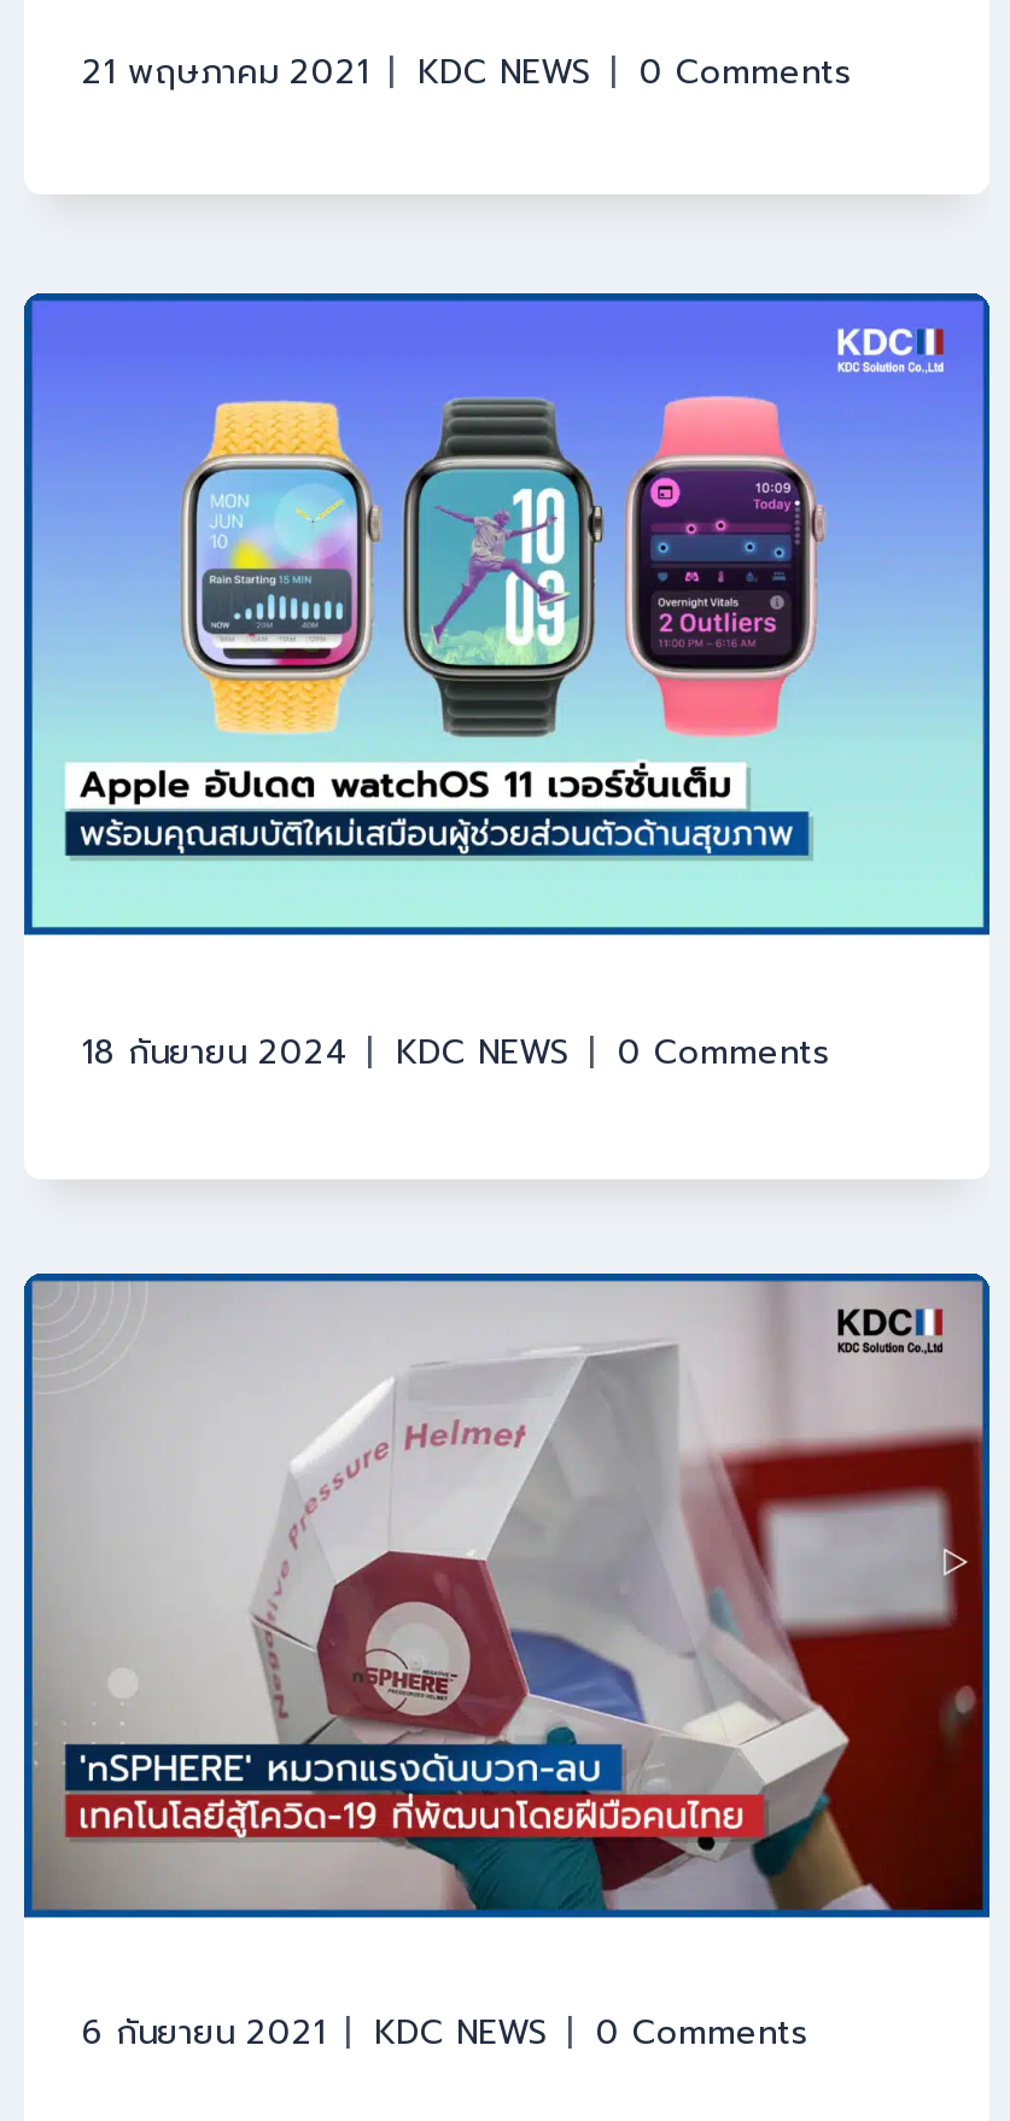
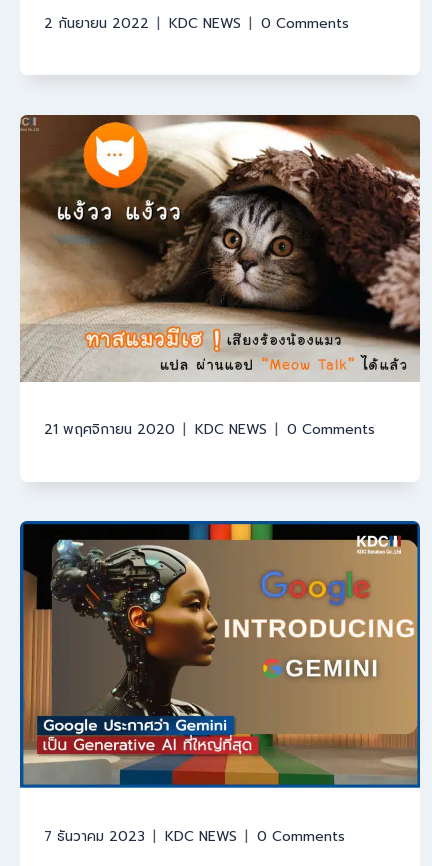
[82,46,369,97] 21 พฤษภาคม 2021 -> [44,13,149,34] 2 กันยายน 2022
[22,290,992,1078] [image] | 18 กันยายน 2024 -> [19,114,421,440] [image] | 21 พฤศจิกายน 2020
[29,1272,985,2059] [image] | 6 กันยายน 2021 -> [22,521,418,847] [image] | 7 ธันวาคม 2023

